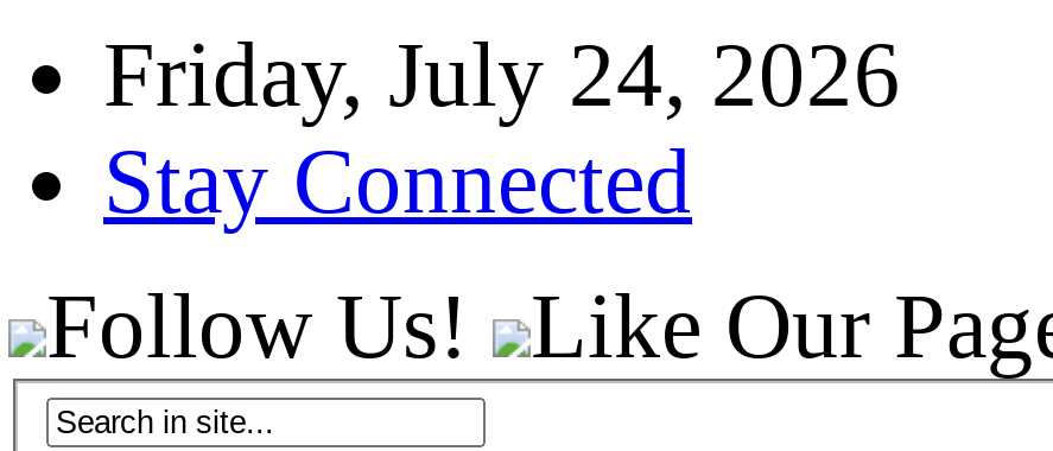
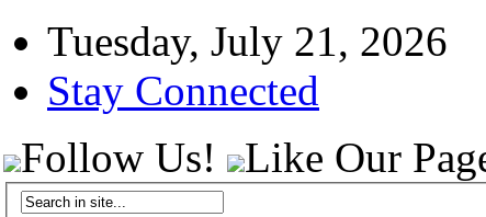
[103,23,901,125] Friday, July 24, 2026 -> [47,18,448,65] Tuesday, July 21, 2026

